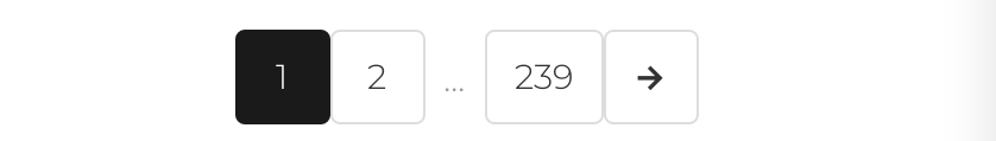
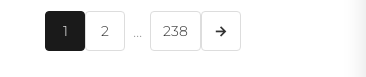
[515,55,572,97] 239 -> [163,21,188,39] 238

